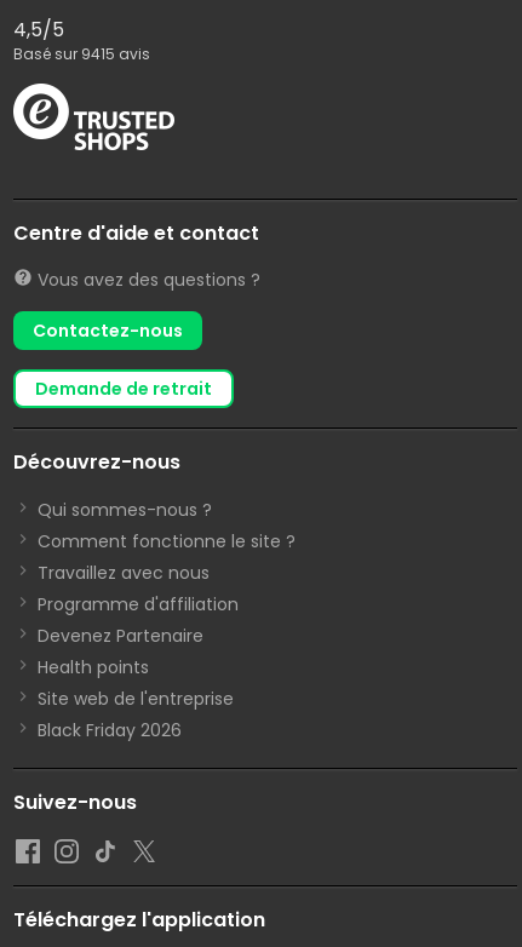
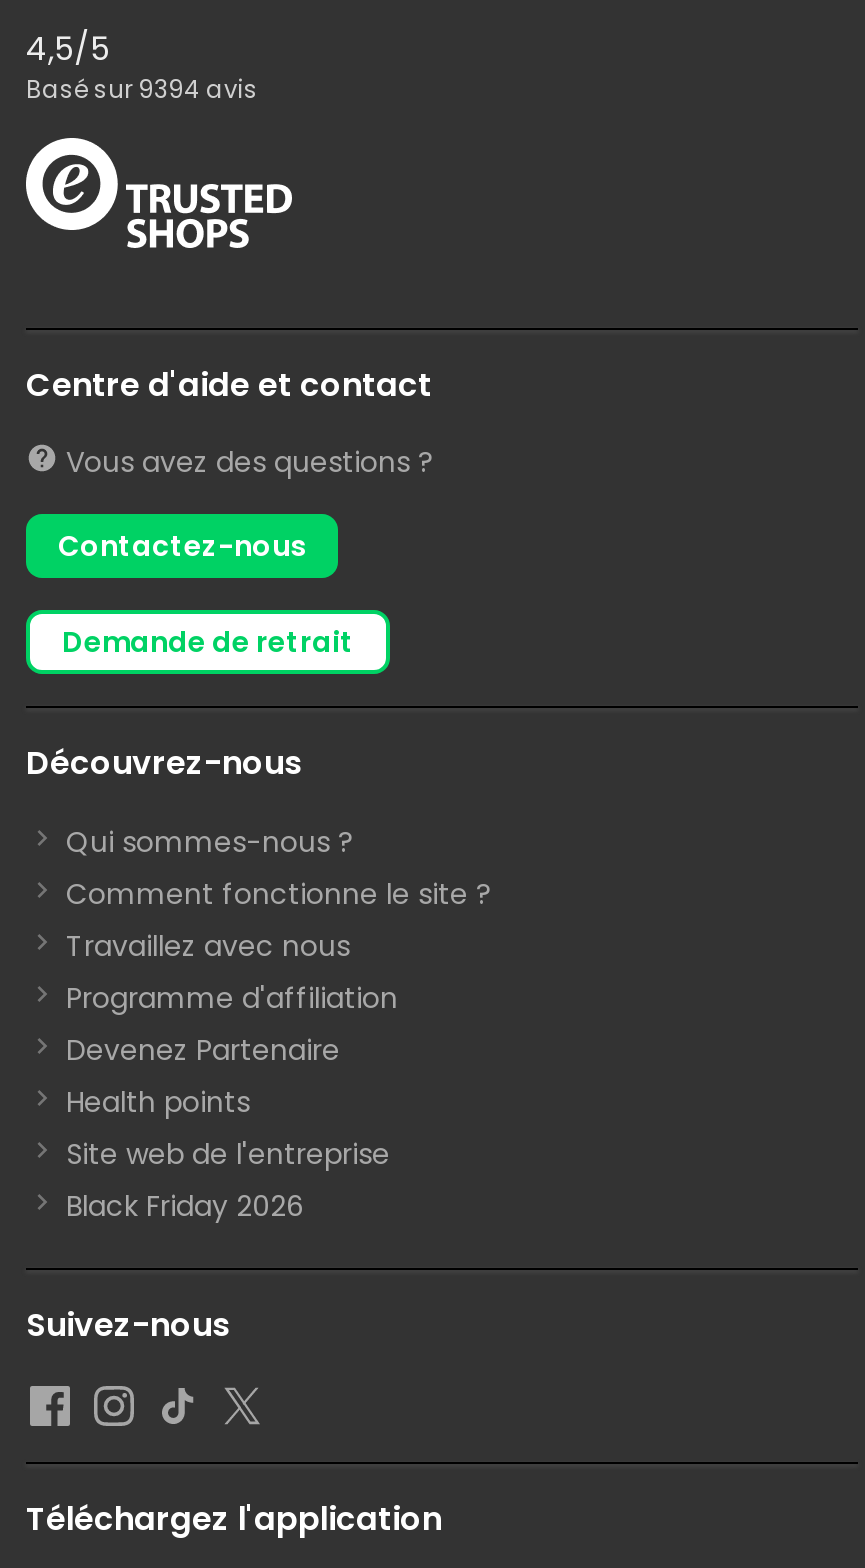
[13,43,150,64] Basé sur 9415 avis -> [26,71,258,105] Basé sur 9394 avis

